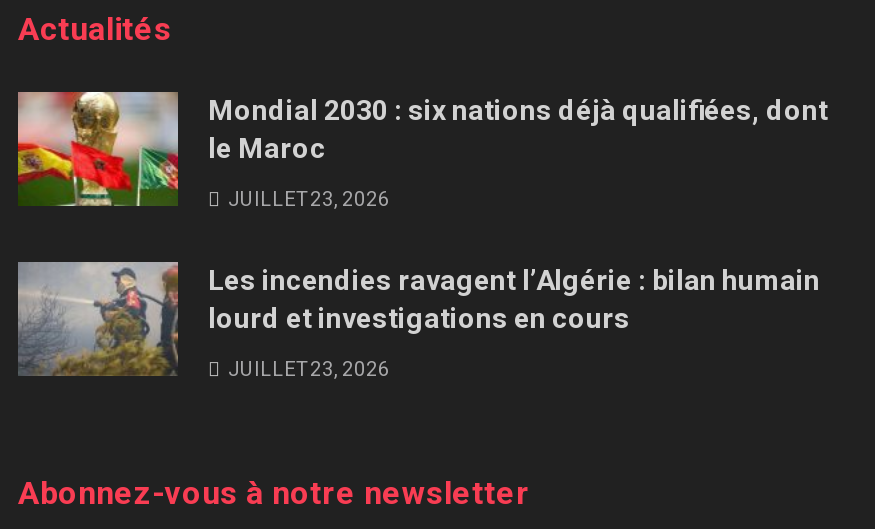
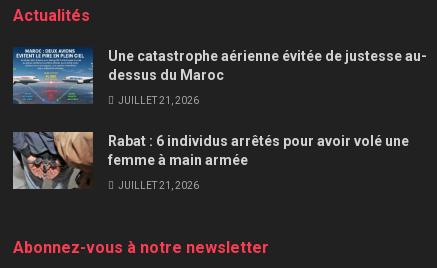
[16,90,828,208] [image] | Mondial 2030 : six nations déjà qualifiées, dont | le Maroc -> [12,46,427,105] [image] | Une catastrophe aérienne évitée de justesse au- | dessus du Maroc
[224,188,390,210] JUILLET 23, 2026 -> [116,95,199,106] JUILLET 21, 2026
[16,260,820,376] [image] | Les incendies ravagent l’Algérie : bilan humain | lourd et investigations en cours -> [13,131,409,190] [image] | Rabat : 6 individus arrêtés pour avoir volé une | femme à main armée
[224,358,390,380] JUILLET 23, 2026 -> [116,180,199,191] JUILLET 21, 2026

